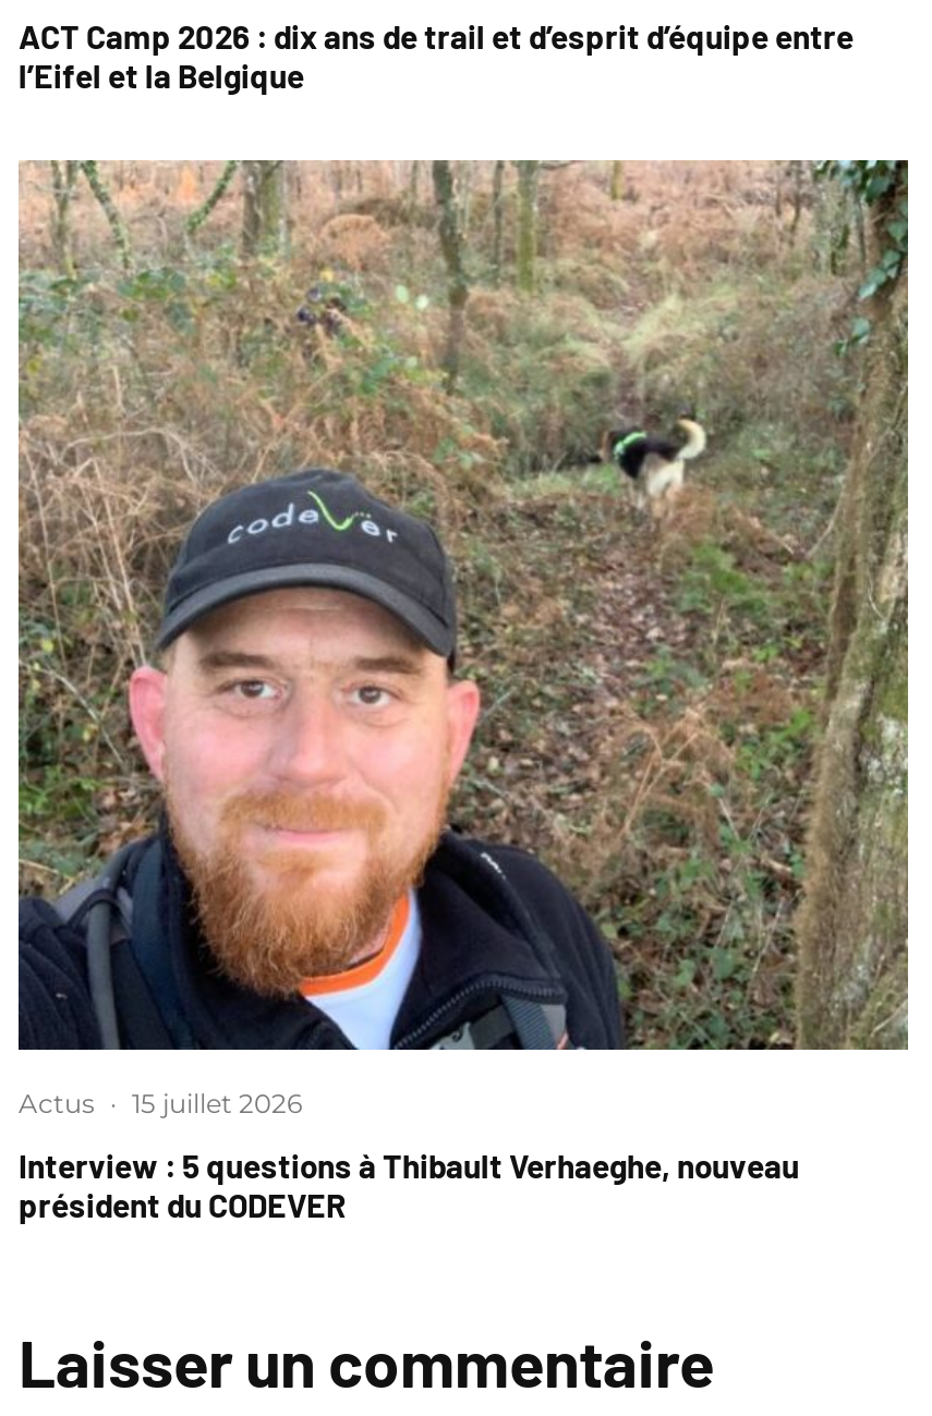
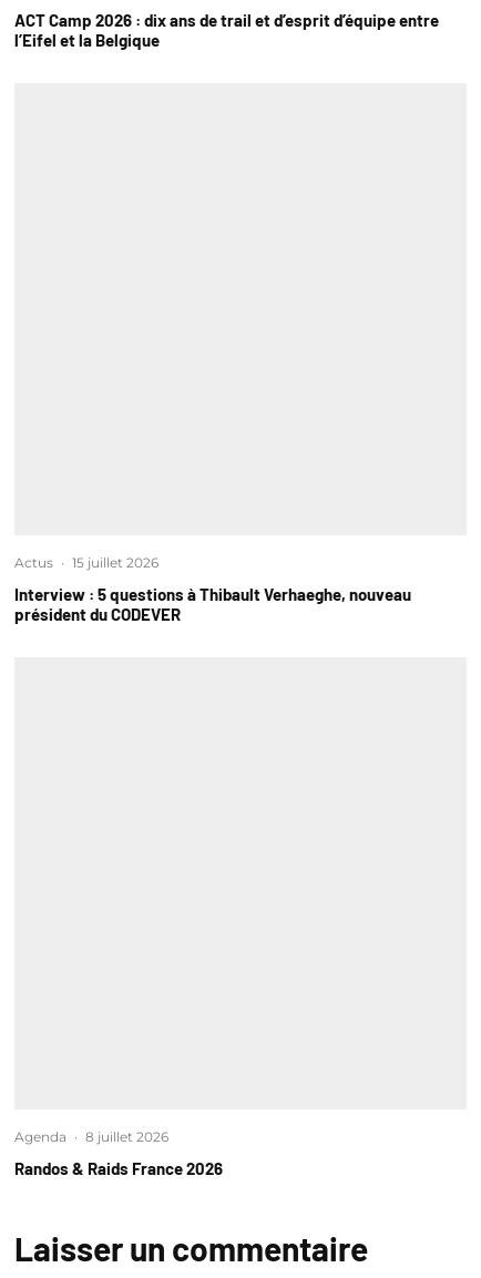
[16,157,910,1053] [image] -> none
none -> [14,1128,223,1178] Agenda · 8 juillet 2026 | Randos & Raids France 2026

